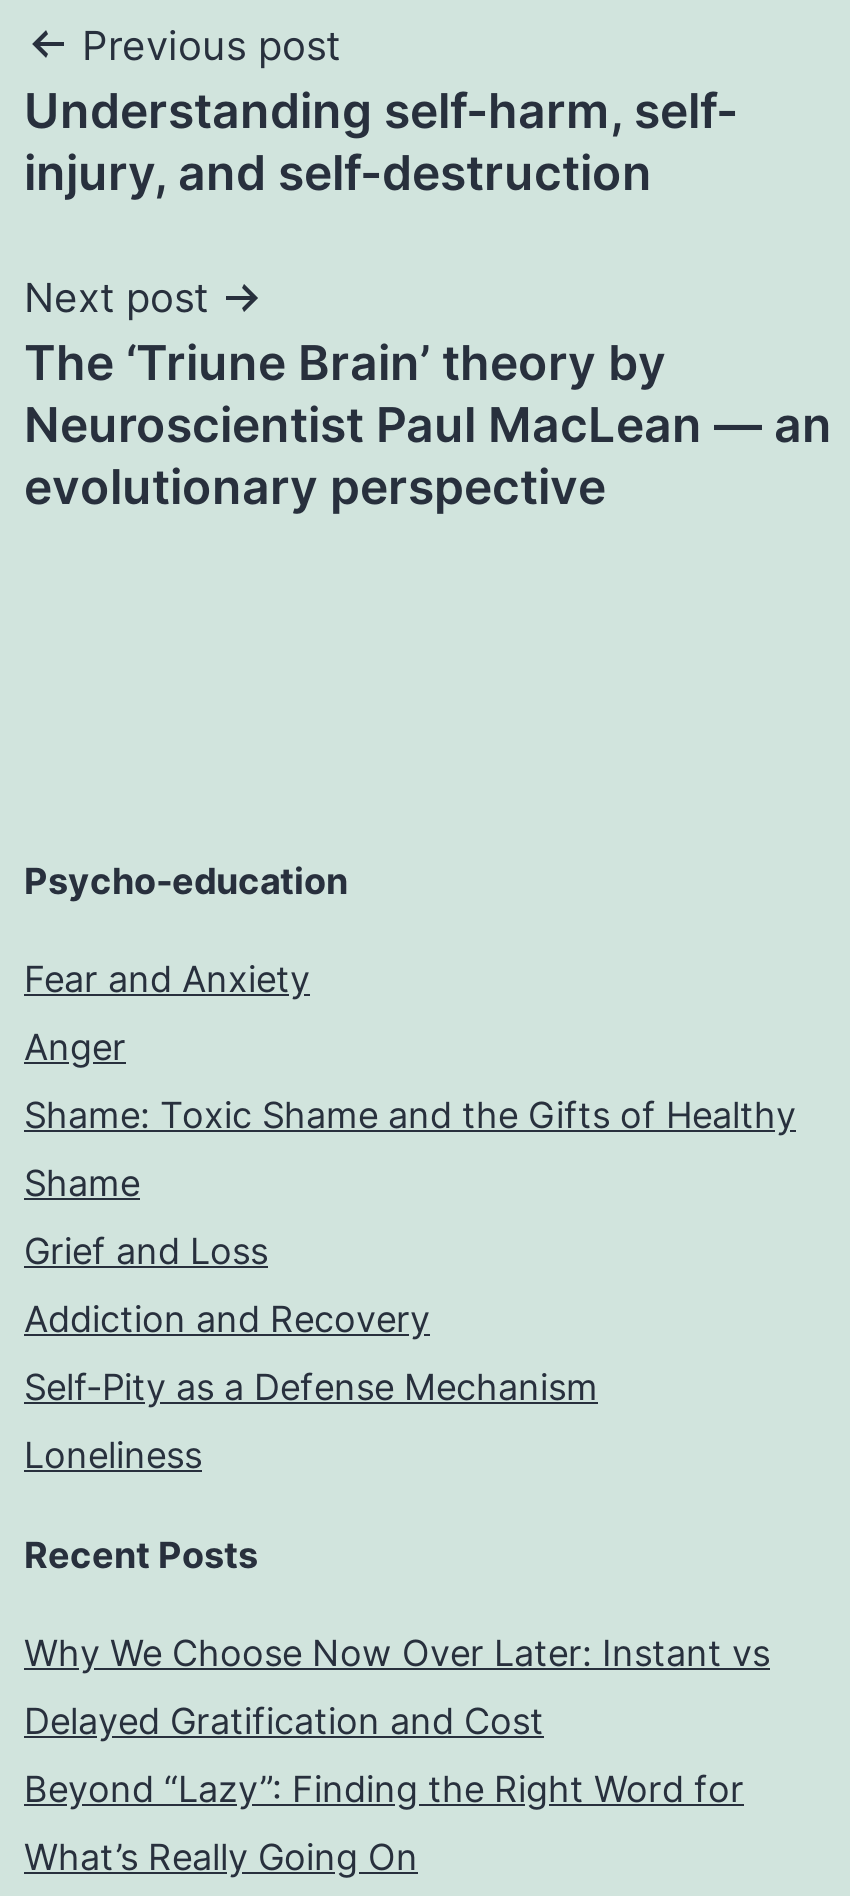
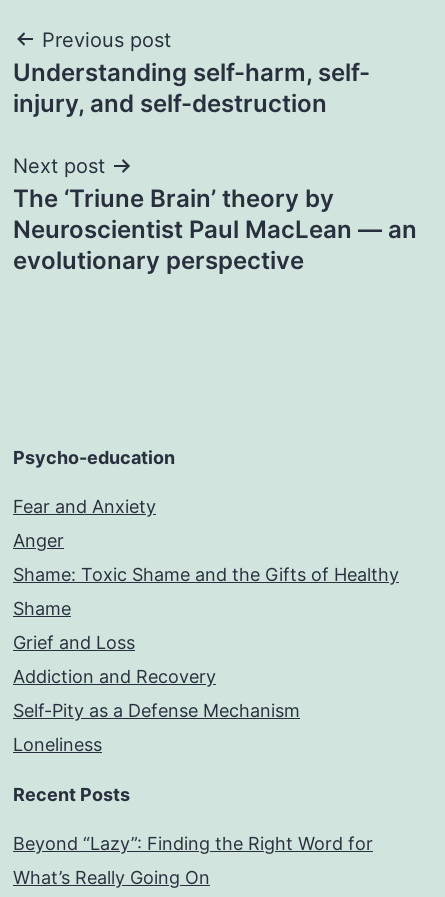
[24,1633,770,1743] Why We Choose Now Over Later: Instant vs | Delayed Gratification and Cost -> none

